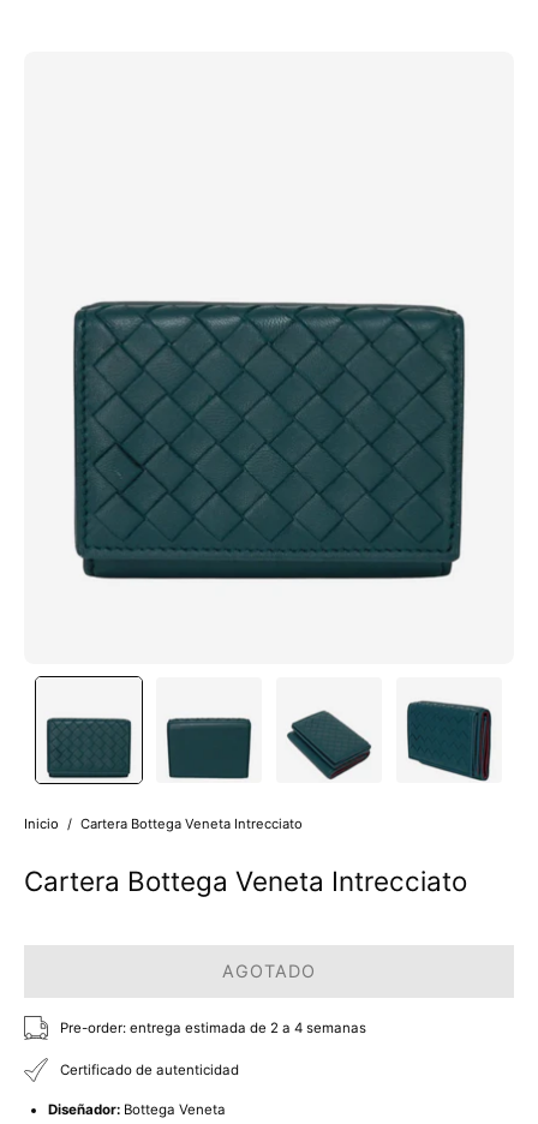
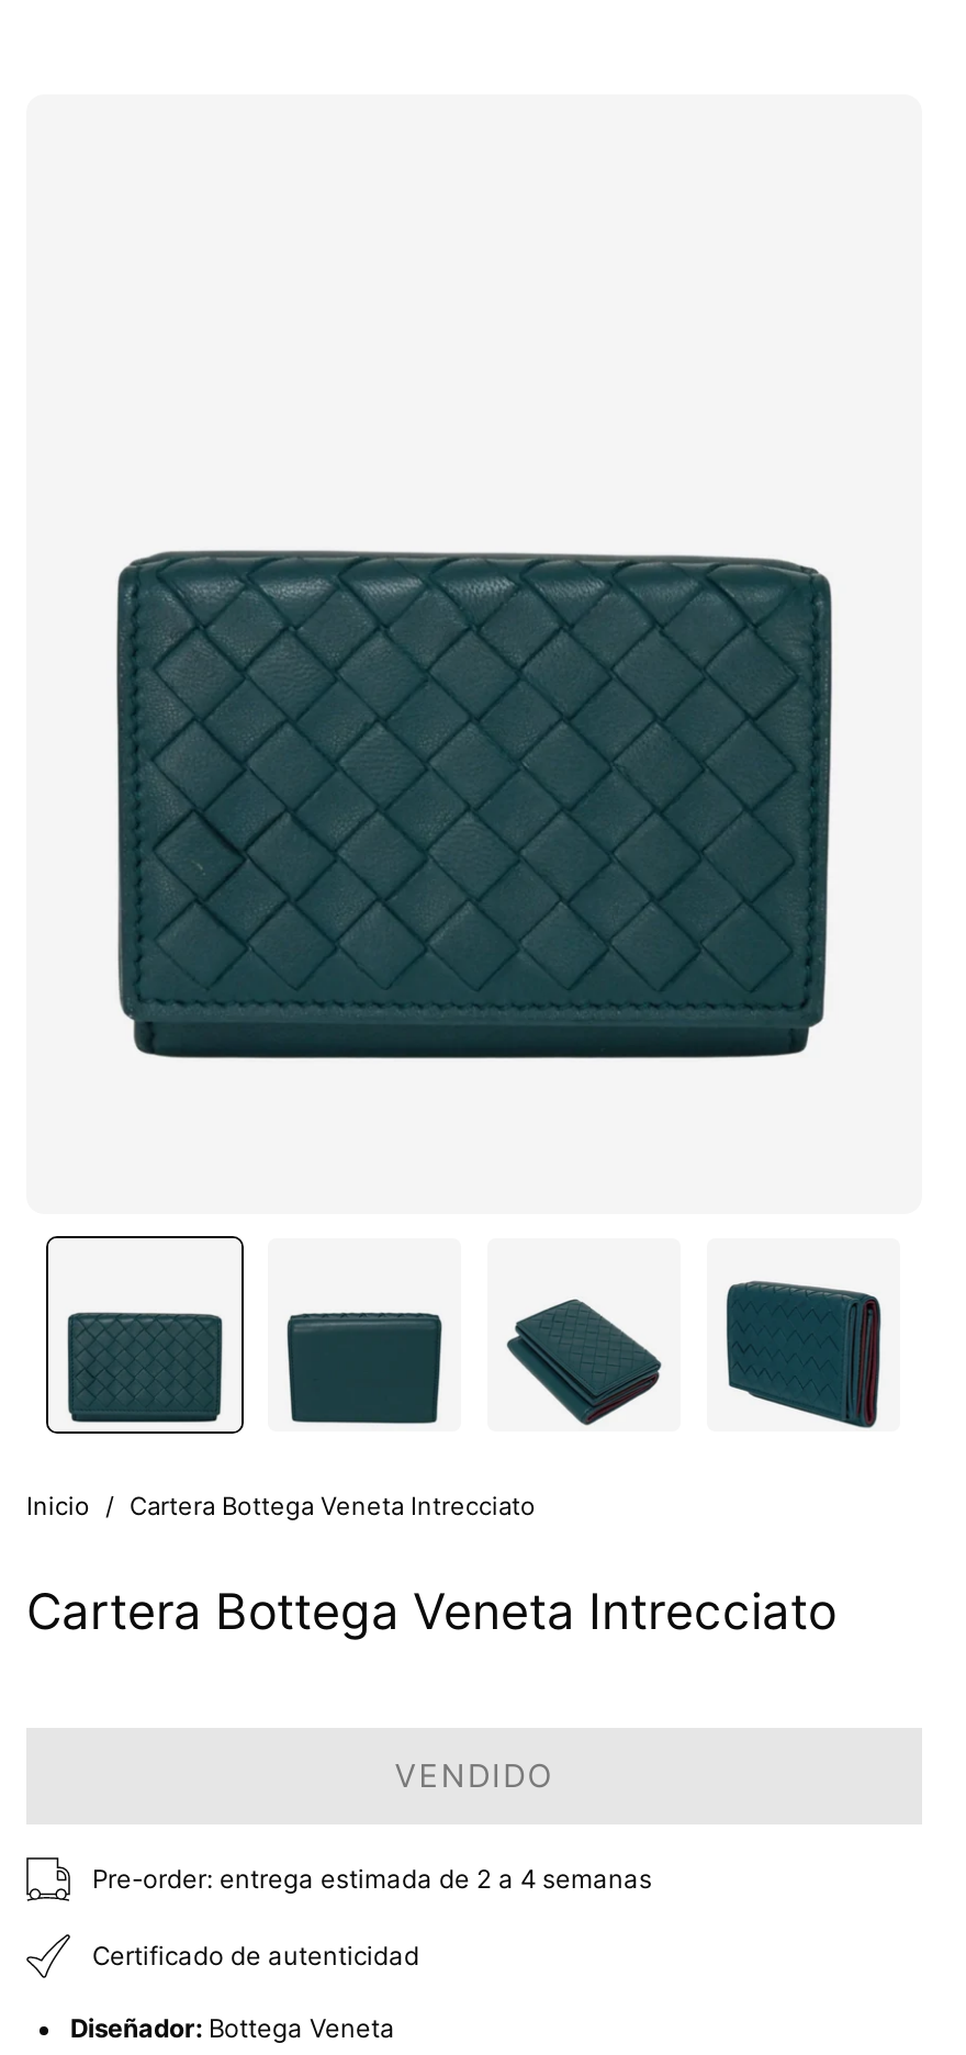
[222,961,316,981] AGOTADO -> [395,1756,554,1794] VENDIDO

